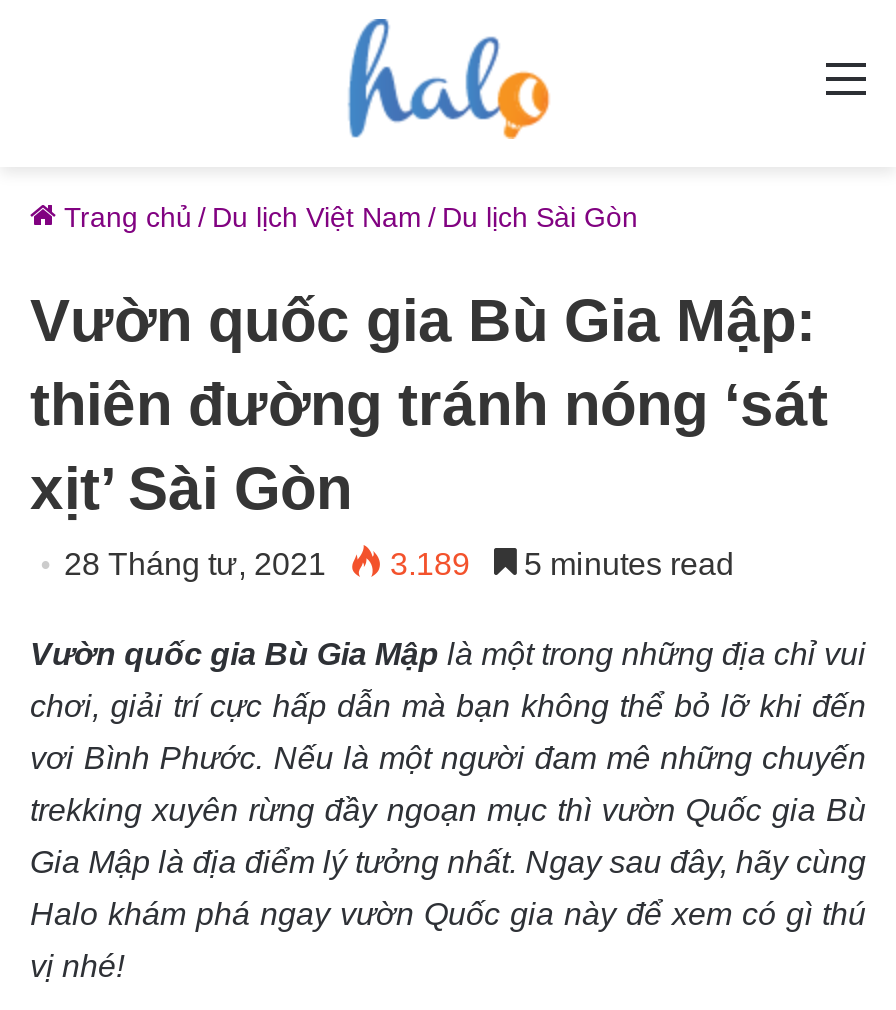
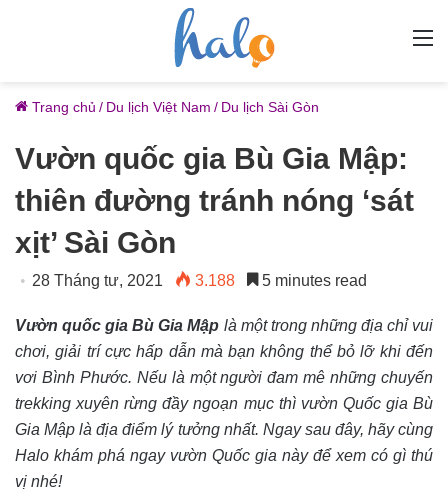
[64,547,734,581] 28 Tháng tư, 2021 3.189 5 minutes read -> [32,272,367,289] 28 Tháng tư, 2021 3.188 5 minutes read

